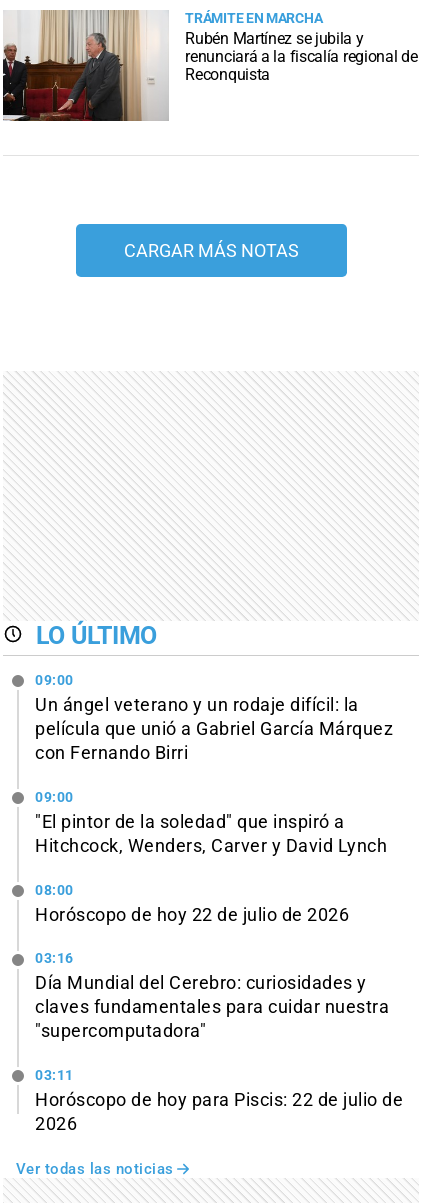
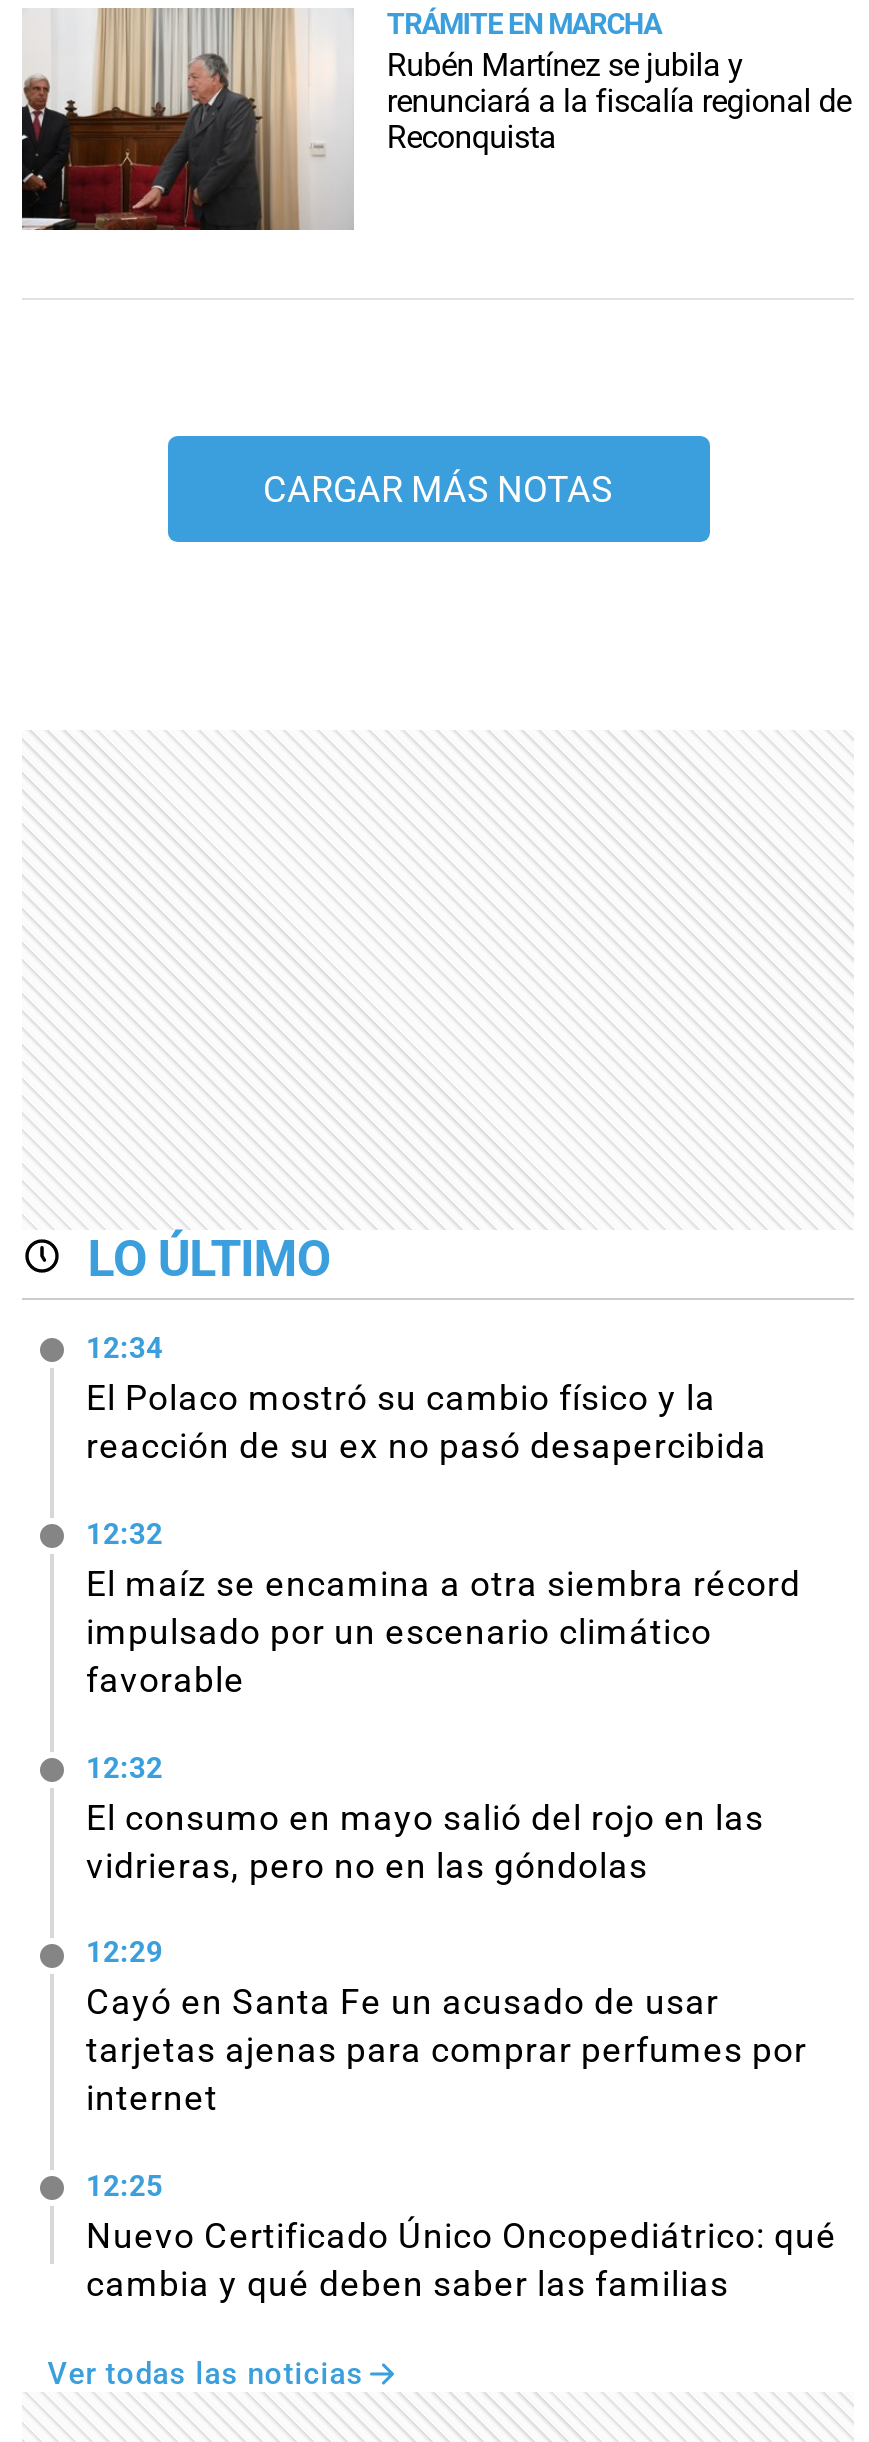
[35,672,393,763] 09:00 | Un ángel veterano y un rodaje difícil: la | película que unió a Gabriel García Márquez | con Fernando Birri -> [86,1332,767,1466] 12:34 | El Polaco mostró su cambio físico y la | reacción de su ex no pasó desapercibida
[35,789,387,856] 09:00 | "El pintor de la soledad" que inspiró a | Hitchcock, Wenders, Carver y David Lynch -> [86,1518,801,1700] 12:32 | El maíz se encamina a otra siembra récord | impulsado por un escenario climático | favorable
[35,882,349,925] 08:00 | Horóscopo de hoy 22 de julio de 2026 -> [86,1751,764,1885] 12:32 | El consumo en mayo salió del rojo en las | vidrieras, pero no en las góndolas
[35,950,389,1041] 03:16 | Día Mundial del Cerebro: curiosidades y | claves fundamentales para cuidar nuestra | "supercomputadora" -> [86,1937,807,2119] 12:29 | Cayó en Santa Fe un acusado de usar | tarjetas ajenas para comprar perfumes por | internet
[35,1067,403,1134] 03:11 | Horóscopo de hoy para Piscis: 22 de julio de | 2026 -> [86,2171,837,2305] 12:25 | Nuevo Certificado Único Oncopediátrico: qué | cambia y qué deben saber las familias

